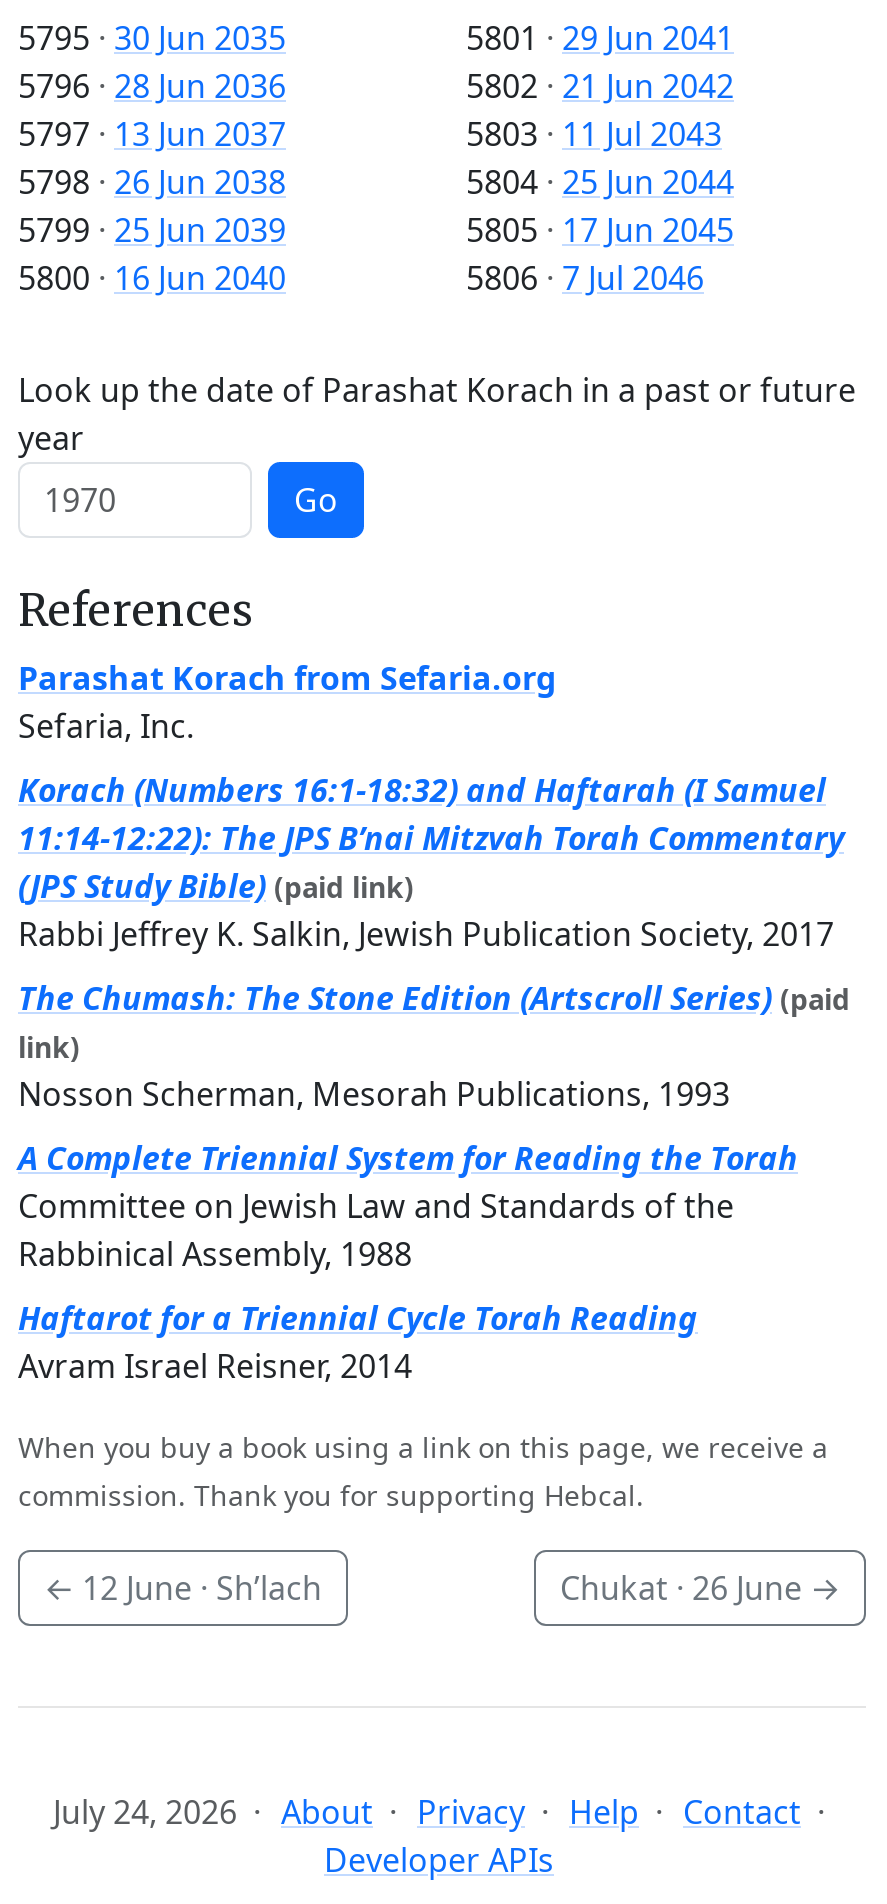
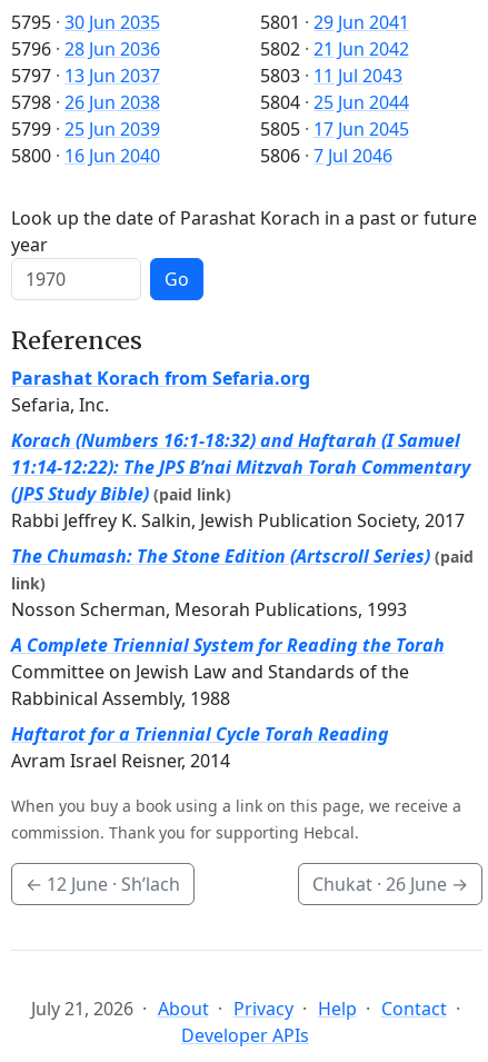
[53,1790,801,1834] July 24, 2026 About Privacy Help Contact -> [31,997,446,1021] July 21, 2026 About Privacy Help Contact

